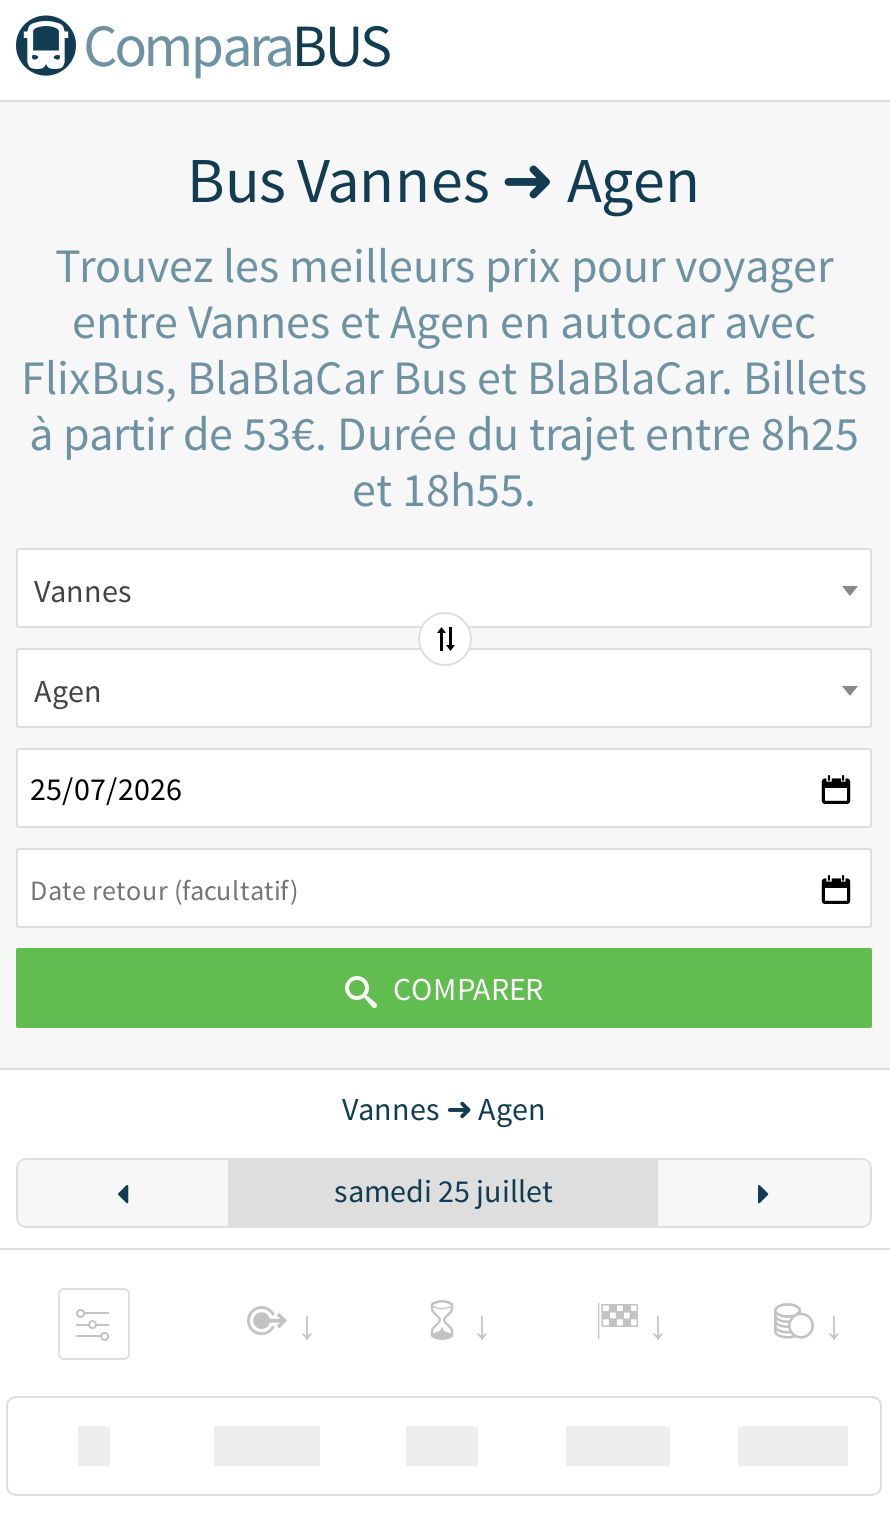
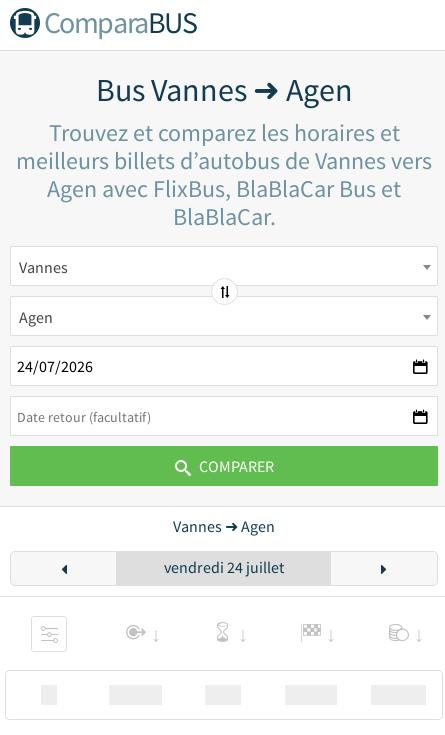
[21,234,867,520] Trouvez les meilleurs prix pour voyager | entre Vannes et Agen en autocar avec | FlixBus, BlaBlaCar Bus et BlaBlaCar. Billets | à partir de 53€. Durée du trajet entre 8h25 | et 18h55. -> [16,117,432,232] Trouvez et comparez les horaires et | meilleurs billets d’autobus de Vannes vers | Agen avec FlixBus, BlaBlaCar Bus et | BlaBlaCar.
[334,1170,552,1210] samedi 25 juillet -> [163,557,283,577] vendredi 24 juillet

